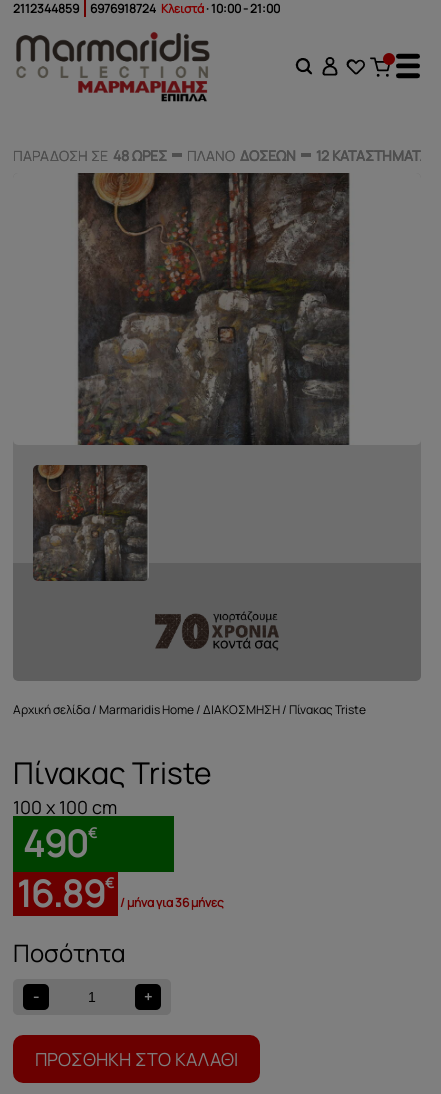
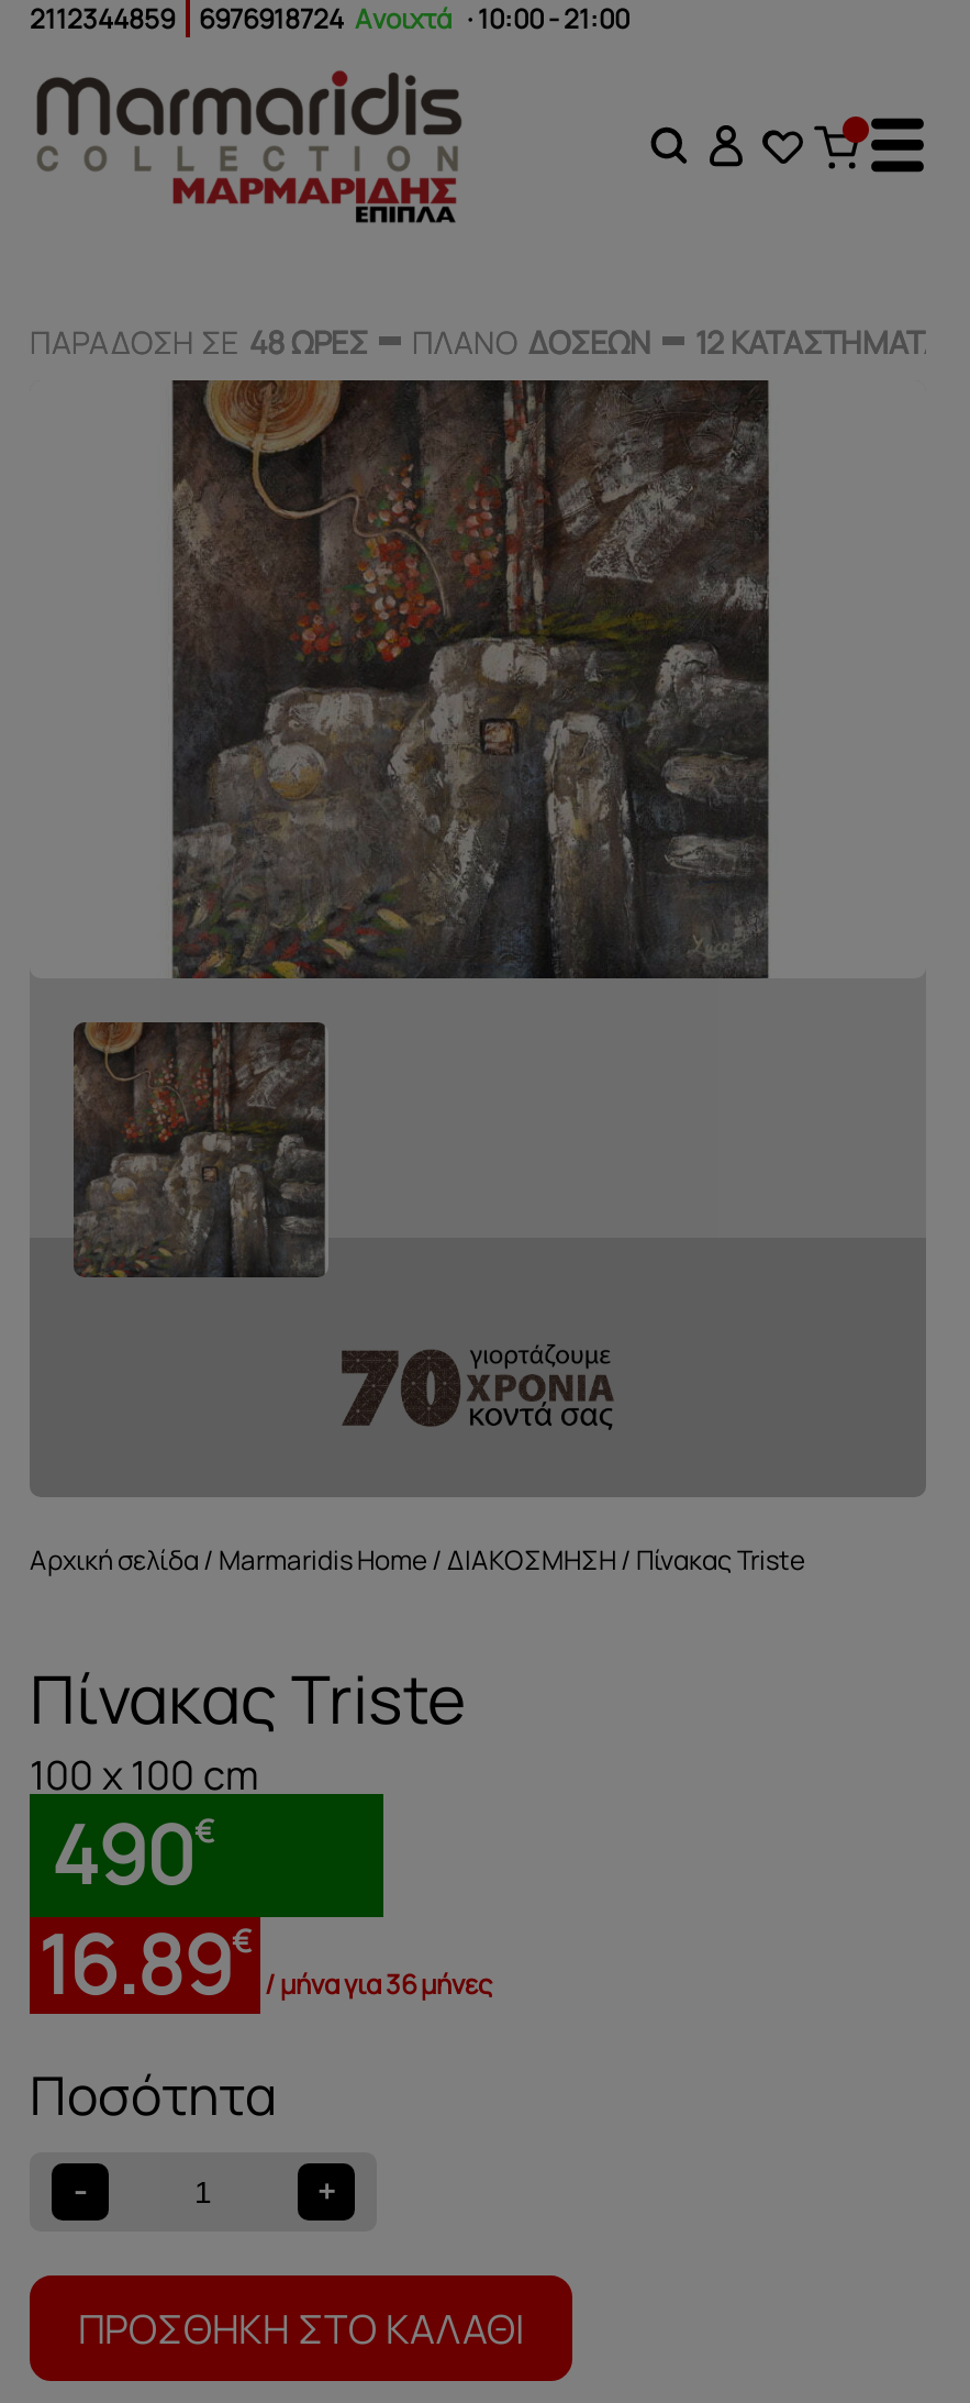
[13,0,280,17] 2112344859 6976918724 Κλειστά · 10:00 - 21:00 -> [30,0,629,37] 2112344859 6976918724 Ανοιχτά · 10:00 - 21:00

